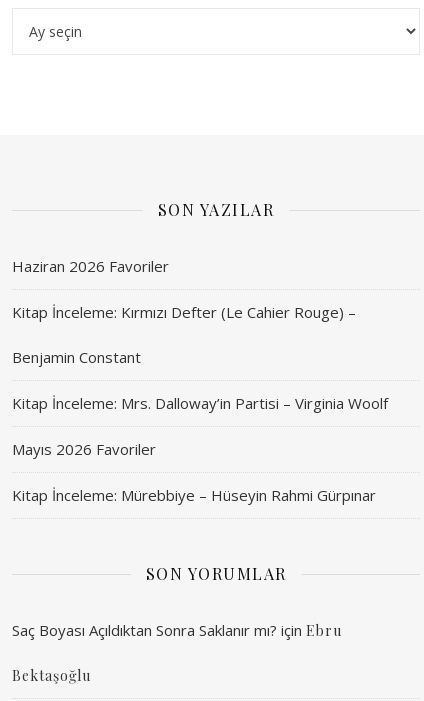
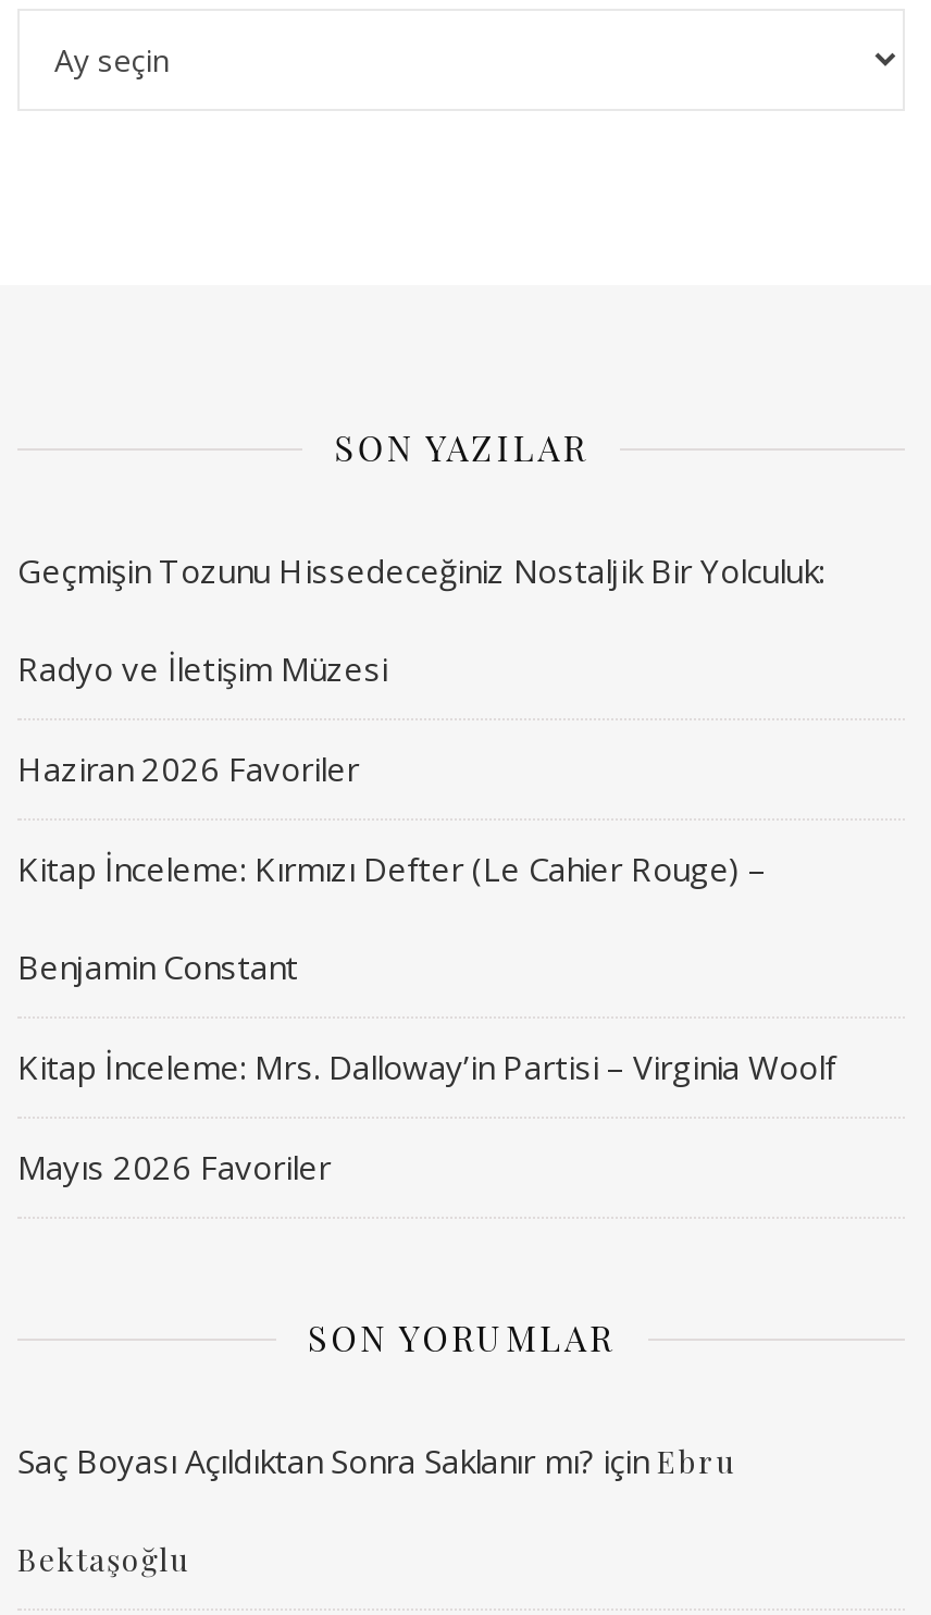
none -> [17,548,824,690] Geçmişin Tozunu Hissedeceğiniz Nostaljik Bir Yolculuk: | Radyo ve İletişim Müzesi
moved [12,256,388,459] -> [17,747,835,1188]: Haziran 2026 Favoriler | Kitap İnceleme: Kırmızı Defter (Le Cahier Rouge) – | Benjamin Constant | Kitap İnceleme: Mrs. Dalloway’in Partisi – Virginia Woolf | Mayıs 2026 Favoriler
[12,485,380,505] Kitap İnceleme: Mürebbiye – Hüseyin Rahmi Gürpınar -> none

